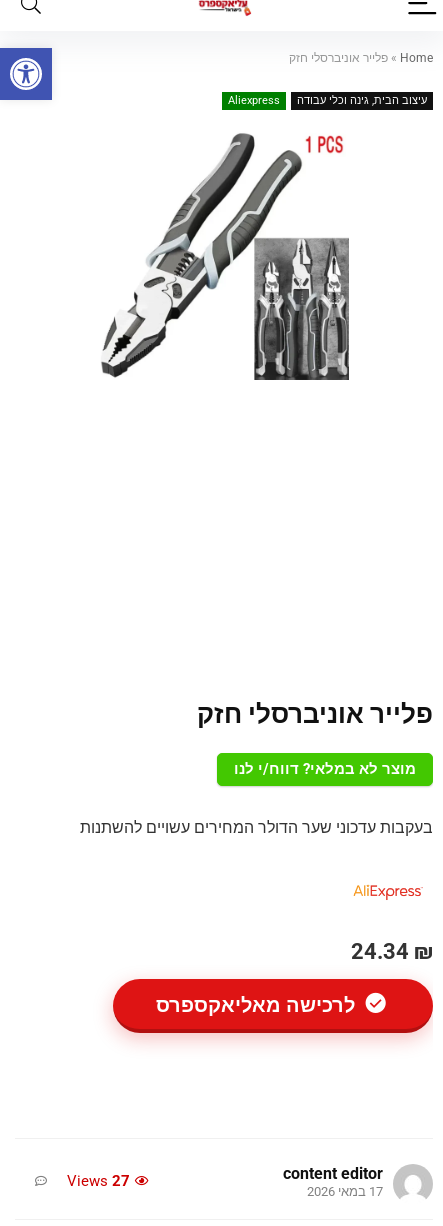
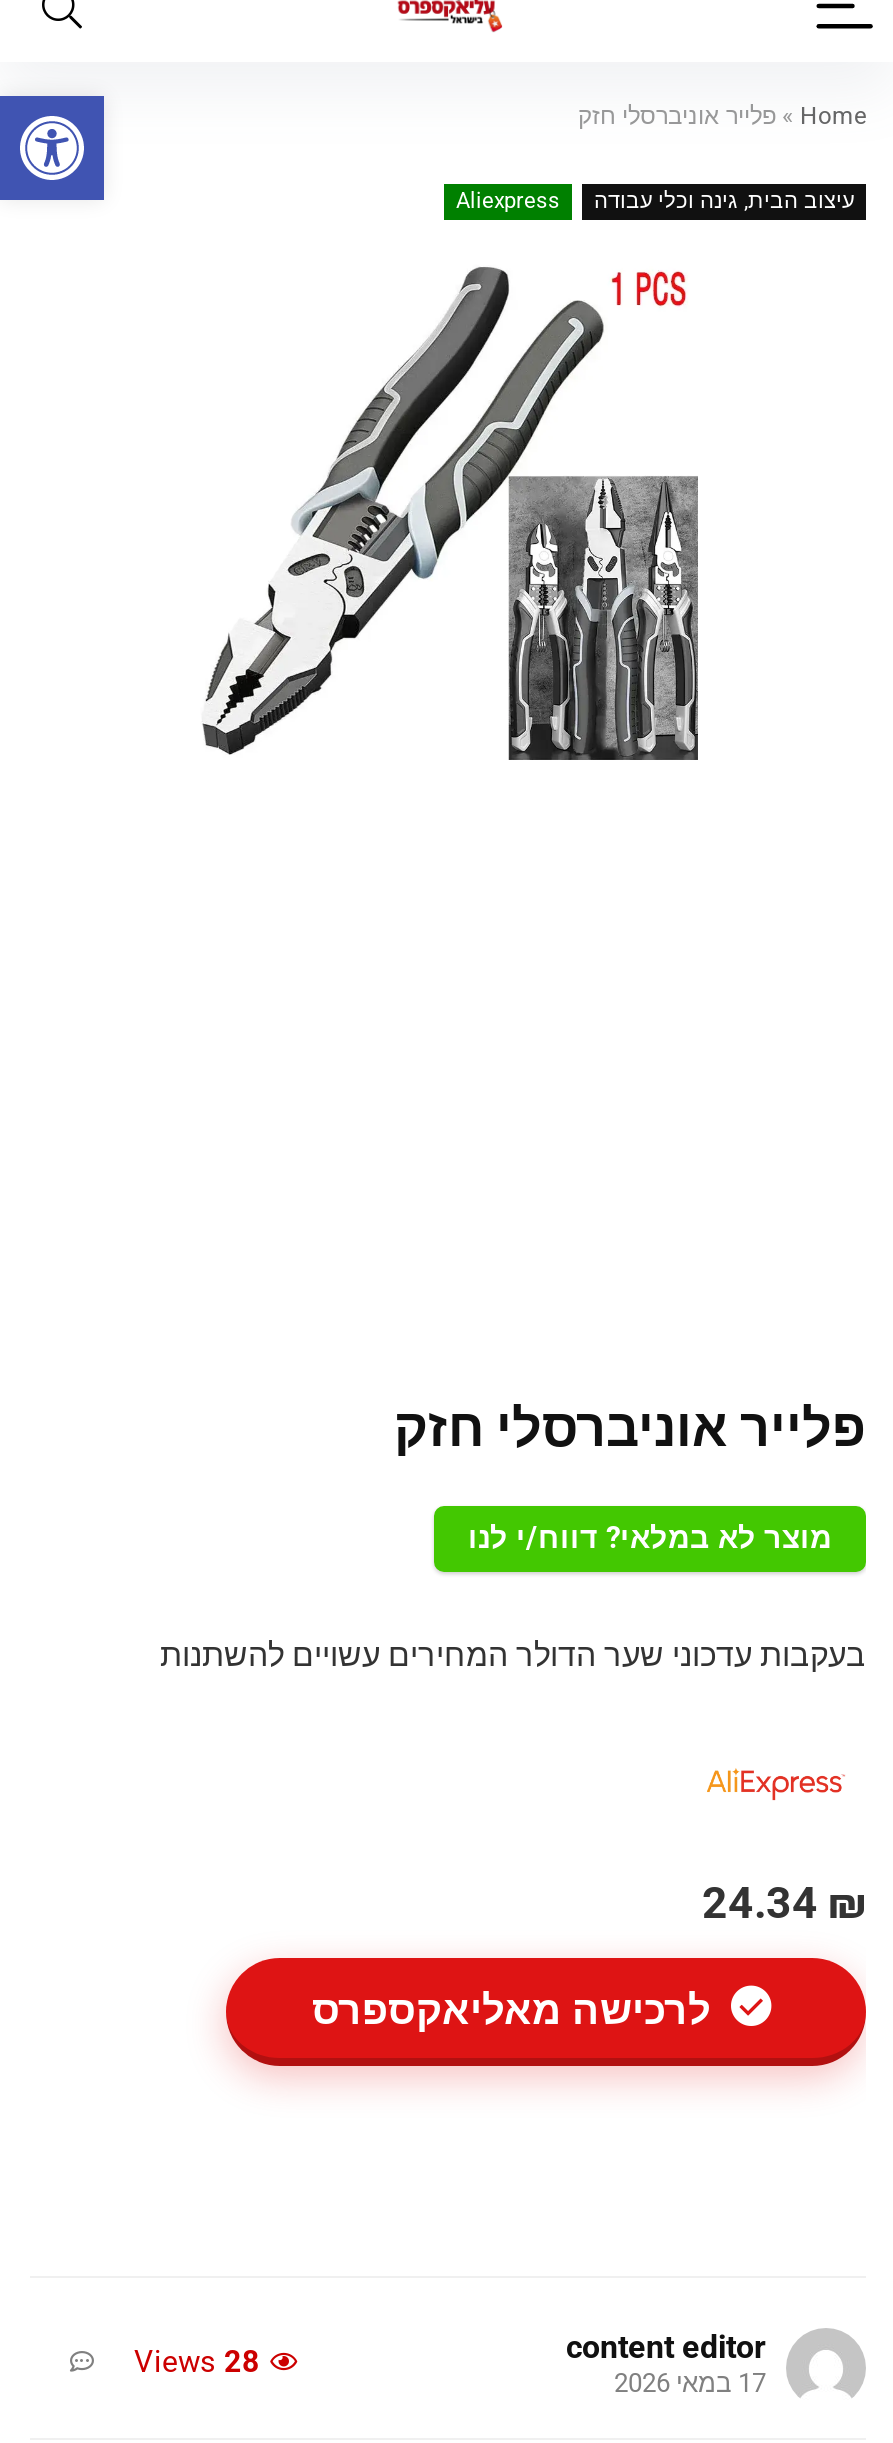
[112,1172,130,1190] 27 -> [224,2344,260,2380] 28

